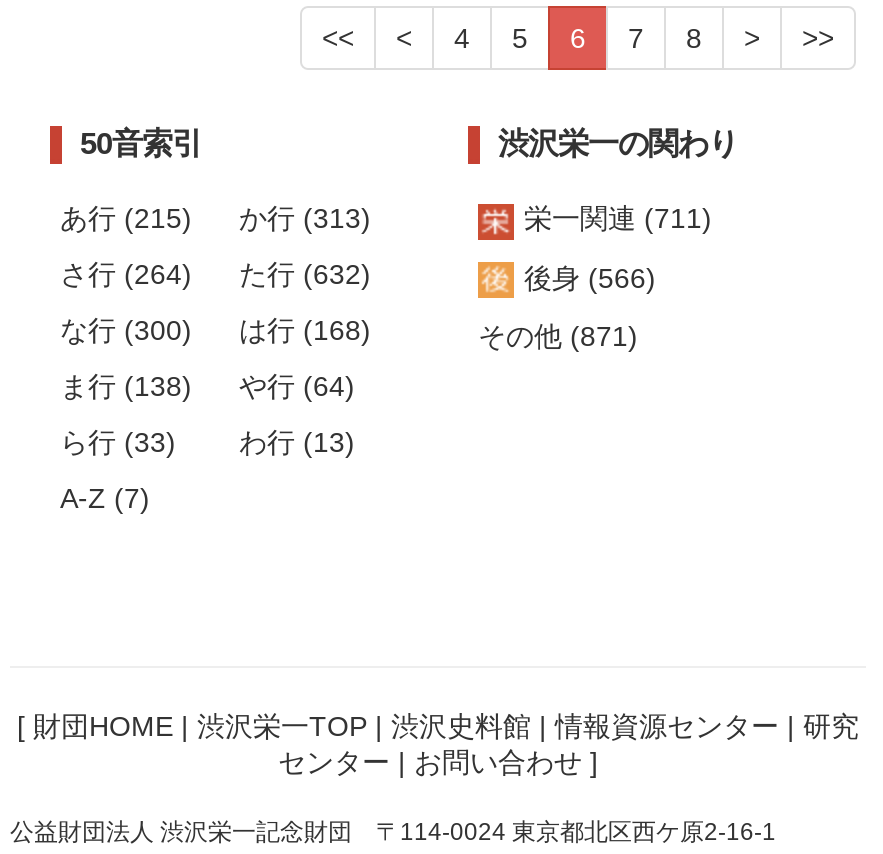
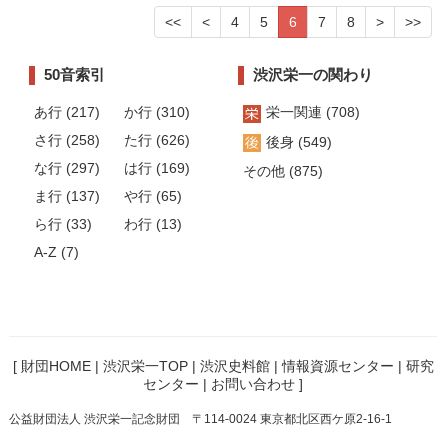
[60,203,192,235] あ行 (215) -> [34,104,100,120] あ行 (217)
[239,203,371,235] か行 (313) -> [123,104,189,120] か行 (310)
[524,203,712,235] 栄一関連 (711) -> [266,104,360,120] 栄一関連 (708)
[60,259,192,291] さ行 (264) -> [34,132,100,148] さ行 (258)
[239,259,371,291] た行 (632) -> [123,132,189,148] た行 (626)
[524,261,656,293] 後身 (566) -> [266,134,332,150] 後身 (549)
[60,315,192,347] な行 (300) -> [34,160,100,176] な行 (297)
[239,315,371,347] は行 (168) -> [123,160,189,176] は行 (169)
[478,320,638,352] その他 (871) -> [243,163,323,179] その他 (875)
[60,371,192,403] ま行 (138) -> [34,188,100,204] ま行 (137)
[239,371,355,403] や行 (64) -> [123,188,181,204] や行 (65)

